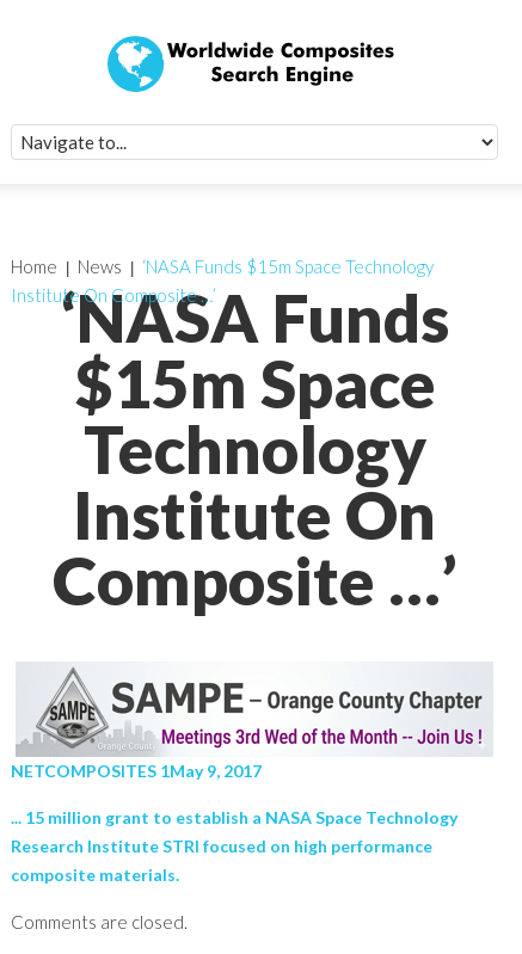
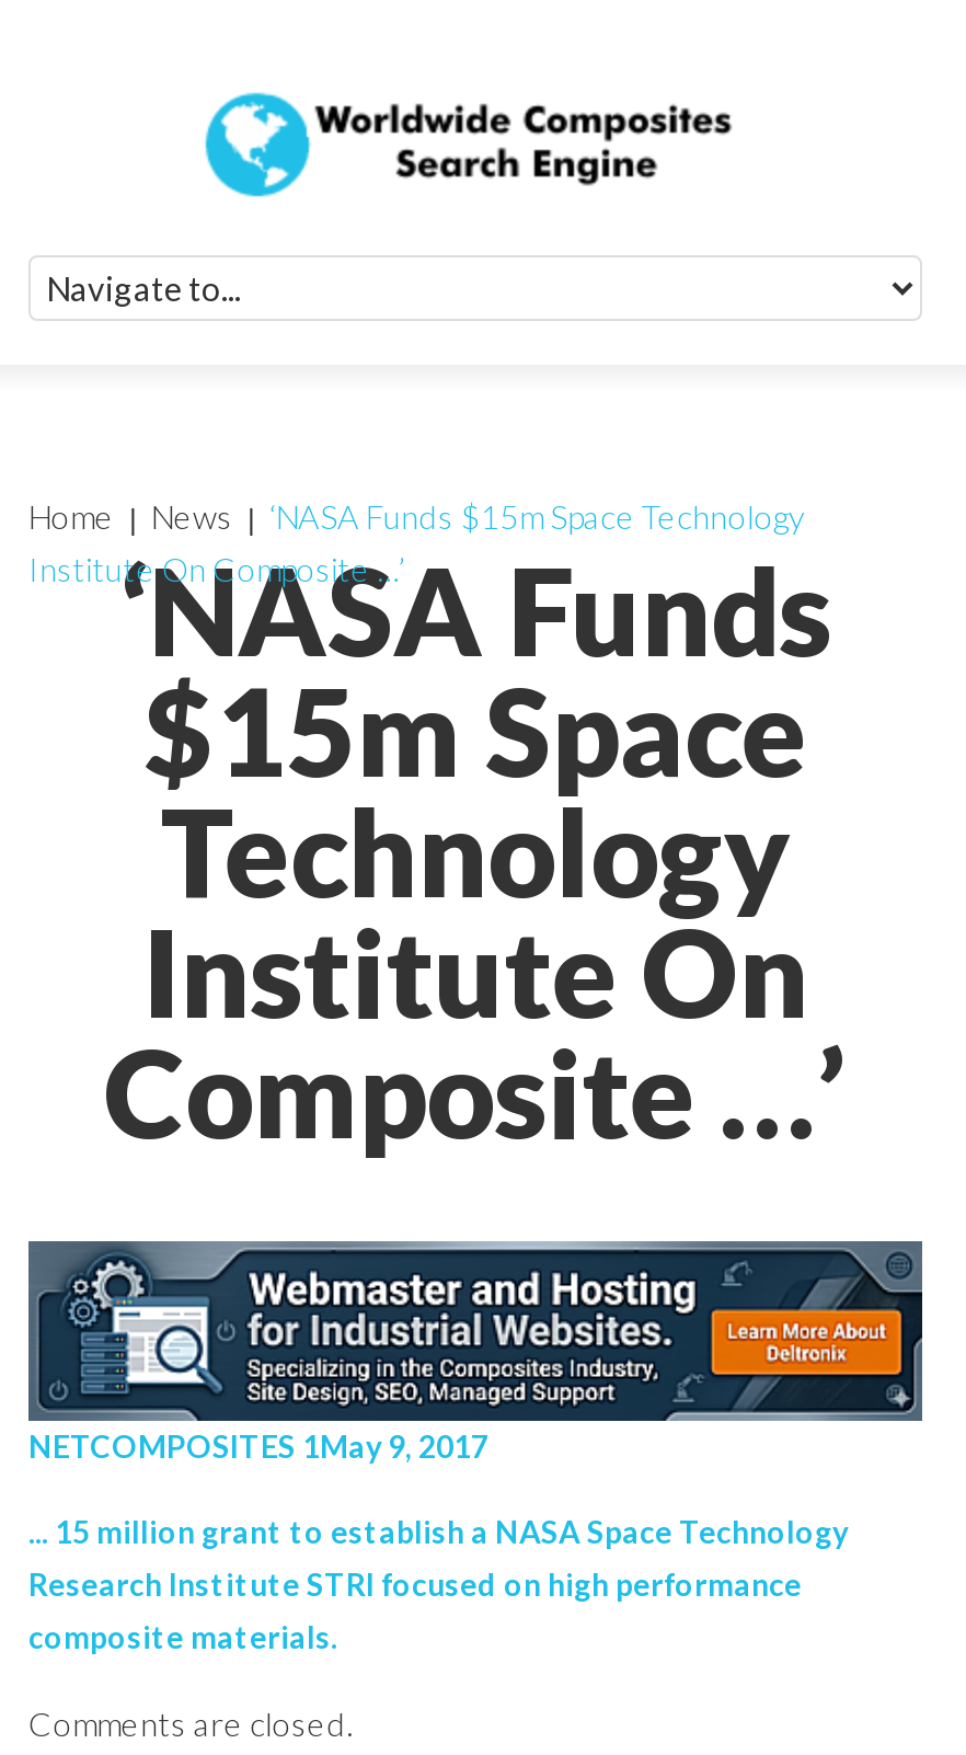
[11,661,498,758] [image] -> [26,1239,924,1425] [image]

